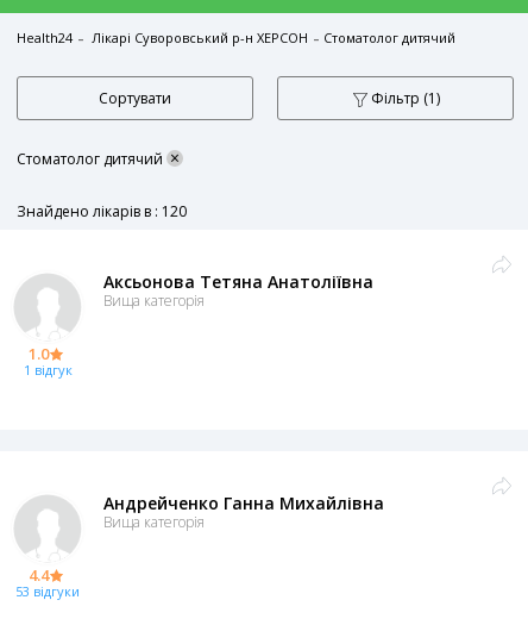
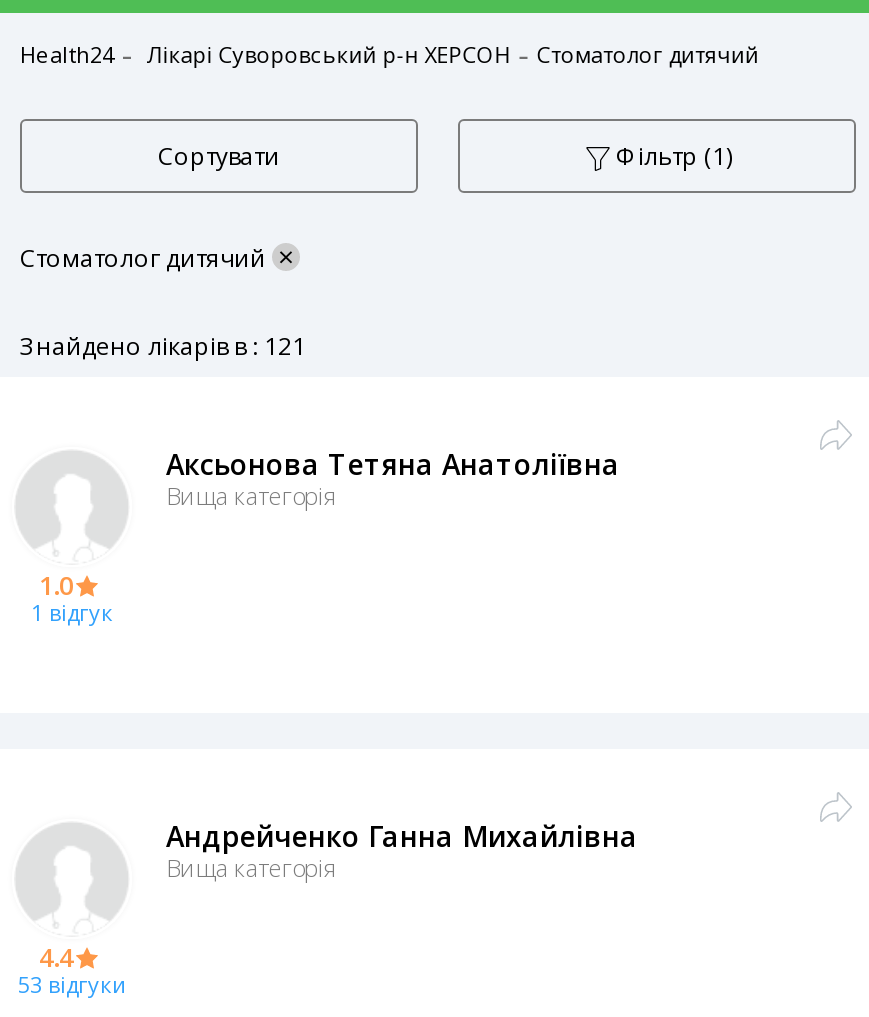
[17,201,187,221] Знайдено лікарів в : 120 -> [20,329,306,363] Знайдено лікарів в : 121

